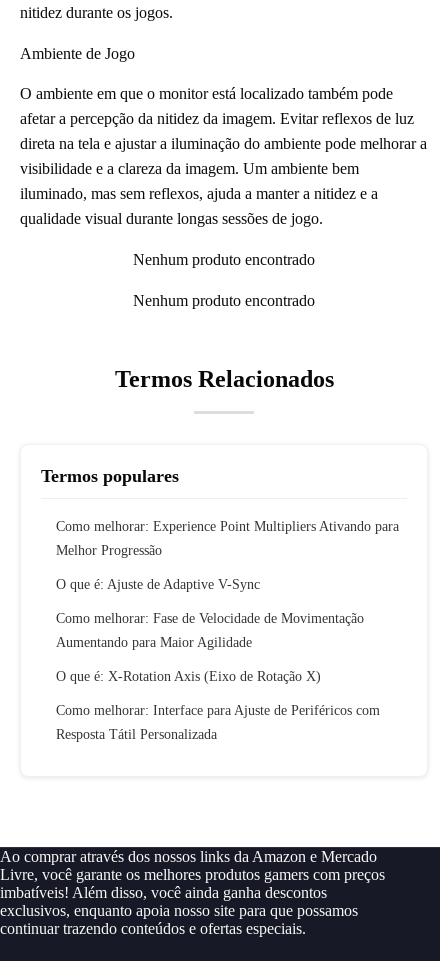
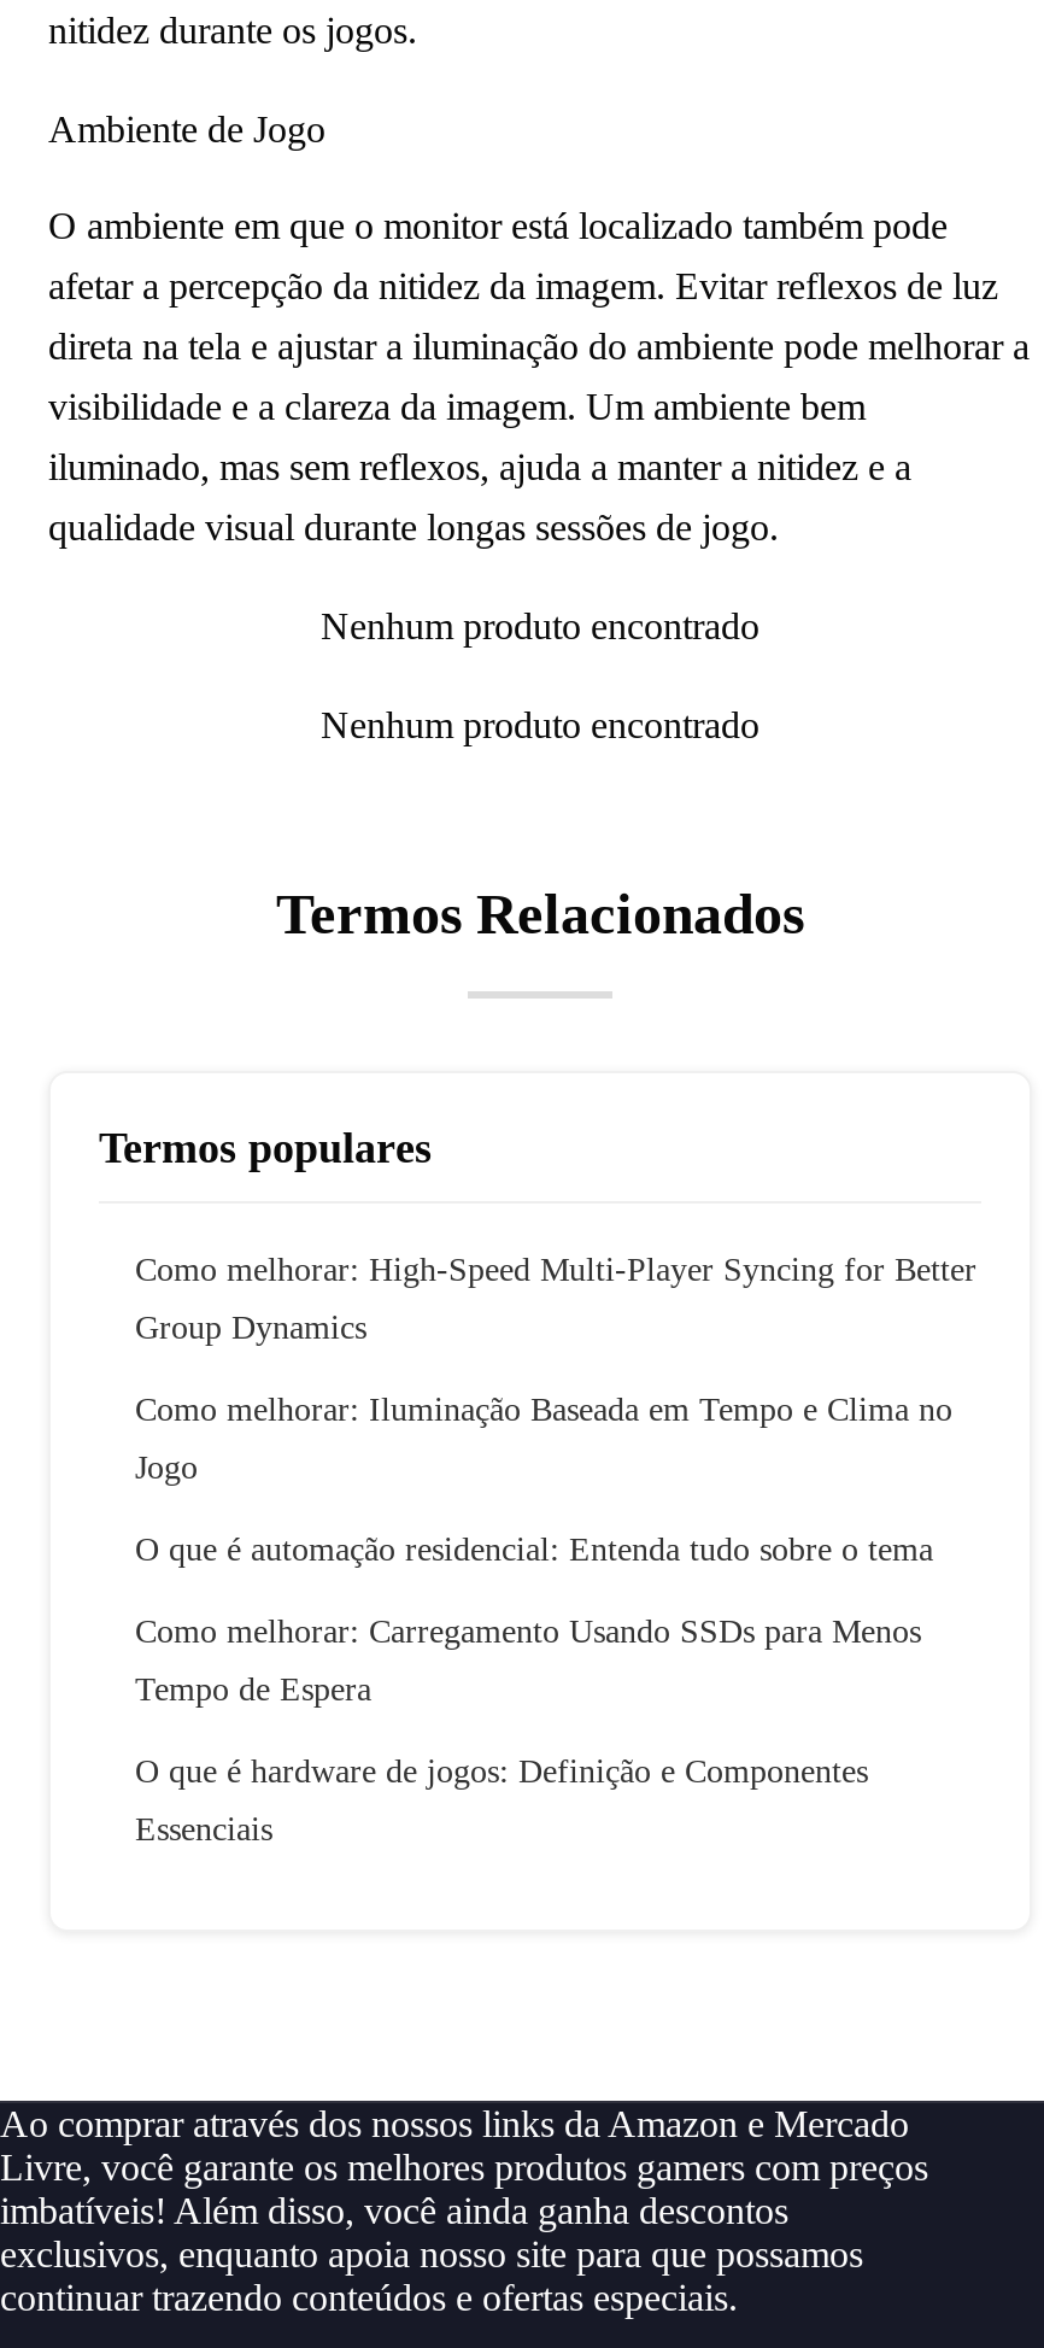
[56,519,399,742] Como melhorar: Experience Point Multipliers Ativando para | Melhor Progressão | O que é: Ajuste de Adaptive V-Sync | Como melhorar: Fase de Velocidade de Movimentação | Aumentando para Maior Agilidade | O que é: X-Rotation Axis (Eixo de Rotação X) | Como melhorar: Interface para Ajuste de Periféricos com | Resposta Tátil Personalizada -> [135,1252,976,1848] Como melhorar: High-Speed Multi-Player Syncing for Better | Group Dynamics | Como melhorar: Iluminação Baseada em Tempo e Clima no | Jogo | O que é automação residencial: Entenda tudo sobre o tema | Como melhorar: Carregamento Usando SSDs para Menos | Tempo de Espera | O que é hardware de jogos: Definição e Componentes | Essenciais

